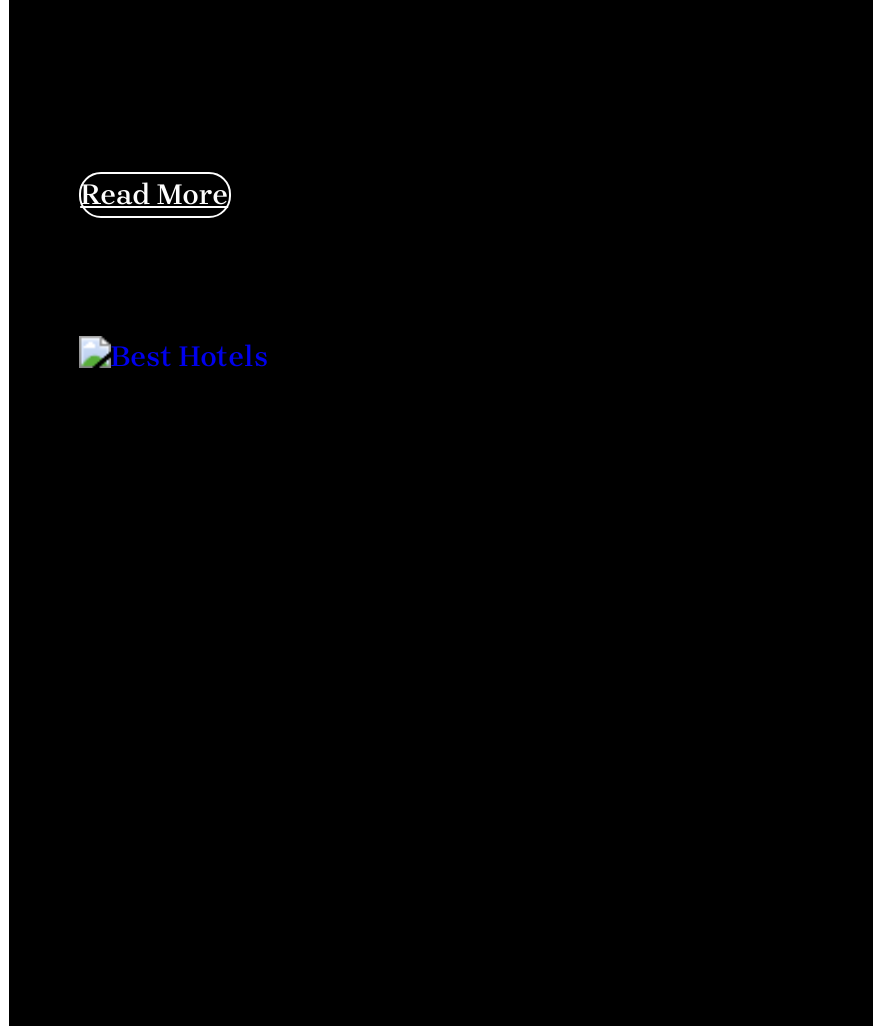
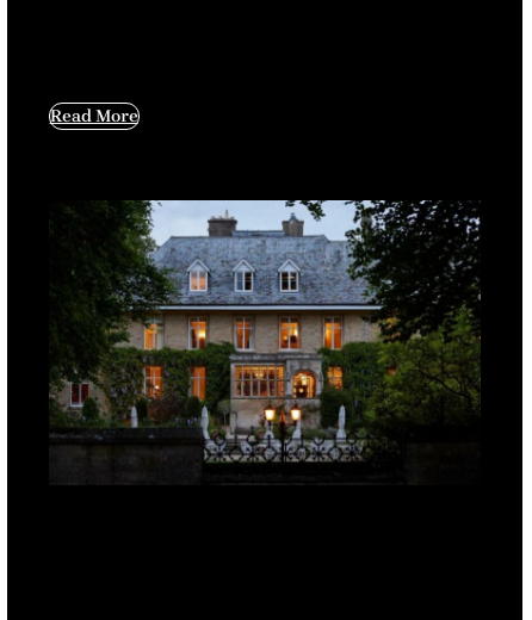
none -> [49,199,482,463] [image]

